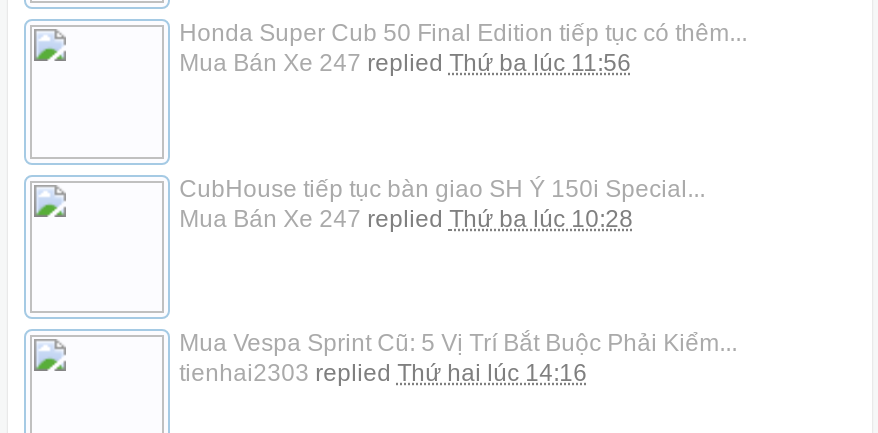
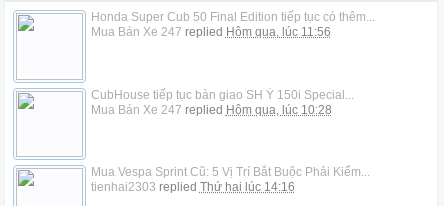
[179,50,631,78] Mua Bán Xe 247 replied Thứ ba lúc 11:56 -> [91,25,331,39] Mua Bán Xe 247 replied Hôm qua, lúc 11:56
[179,205,633,233] Mua Bán Xe 247 replied Thứ ba lúc 10:28 -> [91,102,332,116] Mua Bán Xe 247 replied Hôm qua, lúc 10:28

